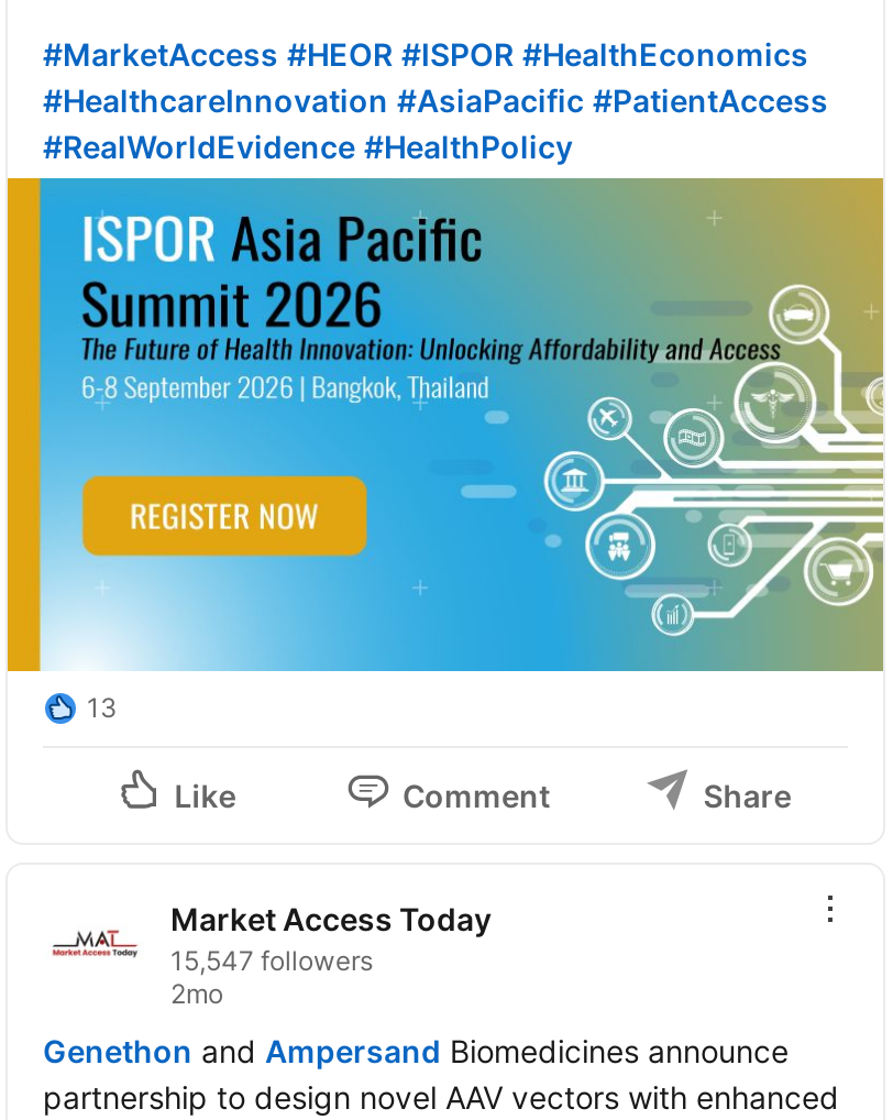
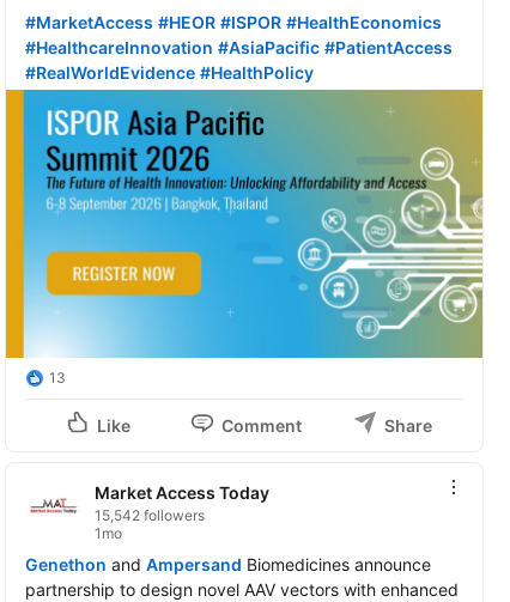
[170,944,373,1010] 15,547 followers | 2mo -> [95,506,205,542] 15,542 followers | 1mo

